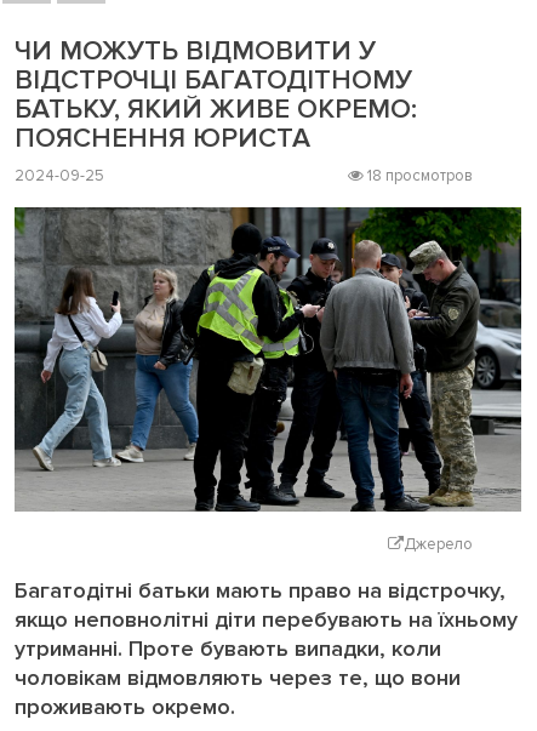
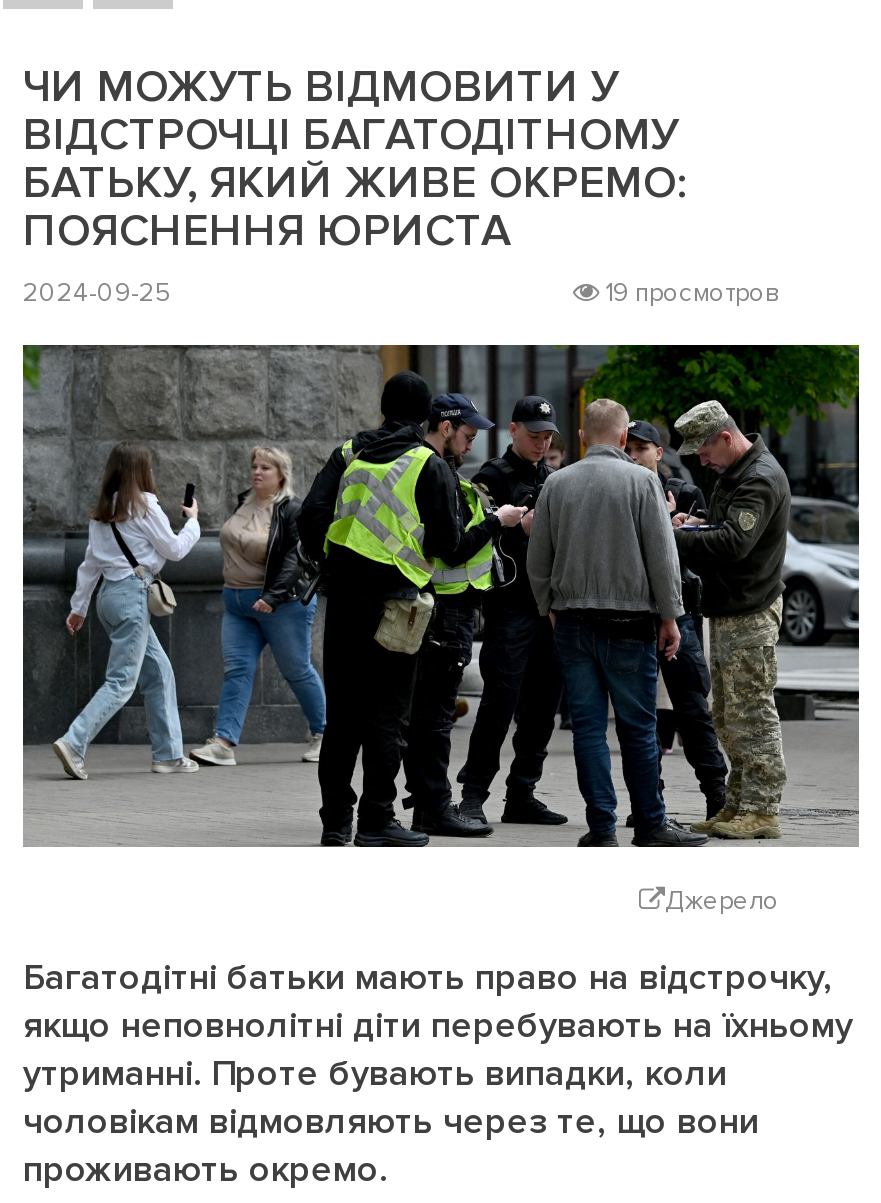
[364,166,473,186] 18 просмотров -> [599,278,779,310] 19 просмотров

